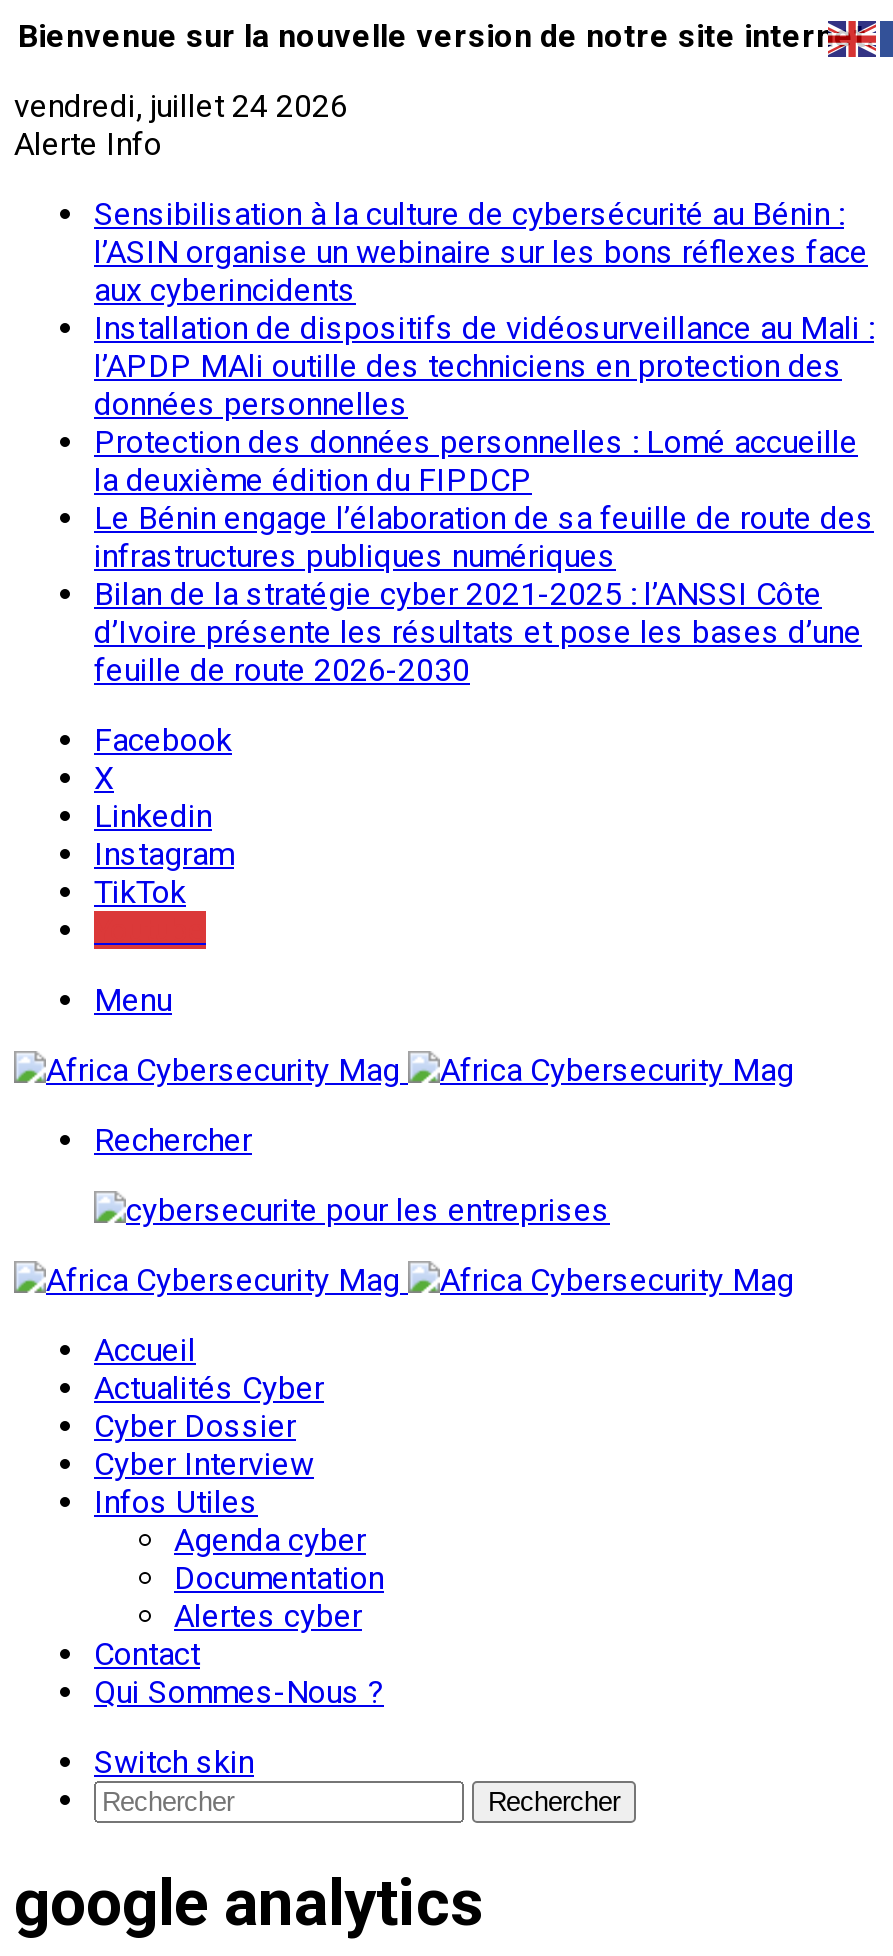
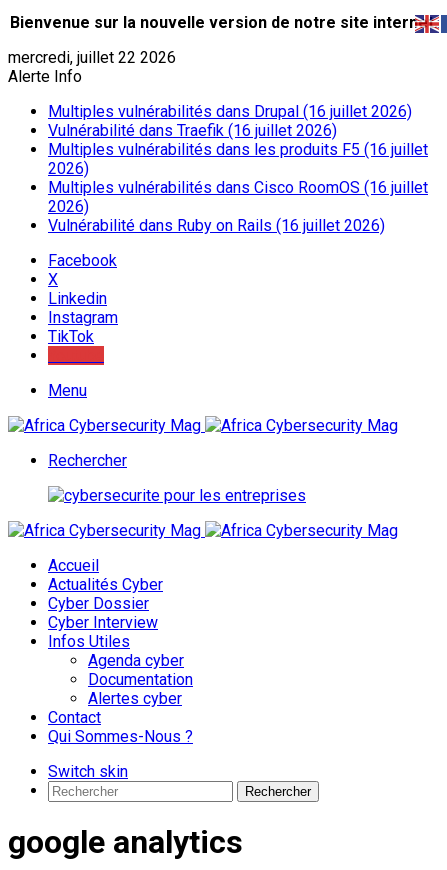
[14,87,348,125] vendredi, juillet 24 2026 -> [8,48,176,67] mercredi, juillet 22 2026
[94,195,874,689] Sensibilisation à la culture de cybersécurité au Bénin : | l’ASIN organise un webinaire sur les bons réflexes face | aux cyberincidents | Installation de dispositifs de vidéosurveillance au Mali : | l’APDP MAli outille des techniciens en protection des | données personnelles | Protection des données personnelles : Lomé accueille | la deuxième édition du FIPDCP | Le Bénin engage l’élaboration de sa feuille de route des | infrastructures publiques numériques | Bilan de la stratégie cyber 2021-2025 : l’ANSSI Côte | d’Ivoire présente les résultats et pose les bases d’une | feuille de route 2026-2030 -> [48,102,428,235] Multiples vulnérabilités dans Drupal (16 juillet 2026) | Vulnérabilité dans Traefik (16 juillet 2026) | Multiples vulnérabilités dans les produits F5 (16 juillet | 2026) | Multiples vulnérabilités dans Cisco RoomOS (16 juillet | 2026) | Vulnérabilité dans Ruby on Rails (16 juillet 2026)

